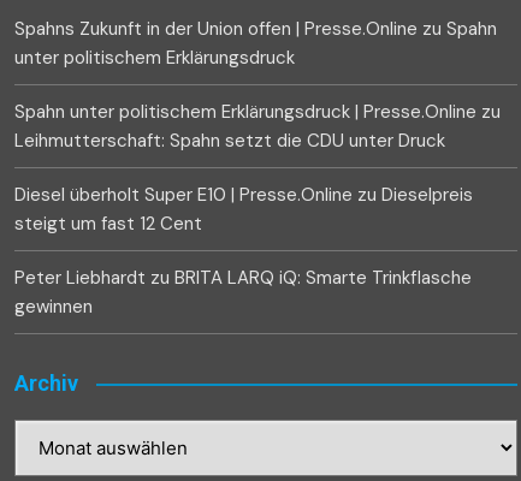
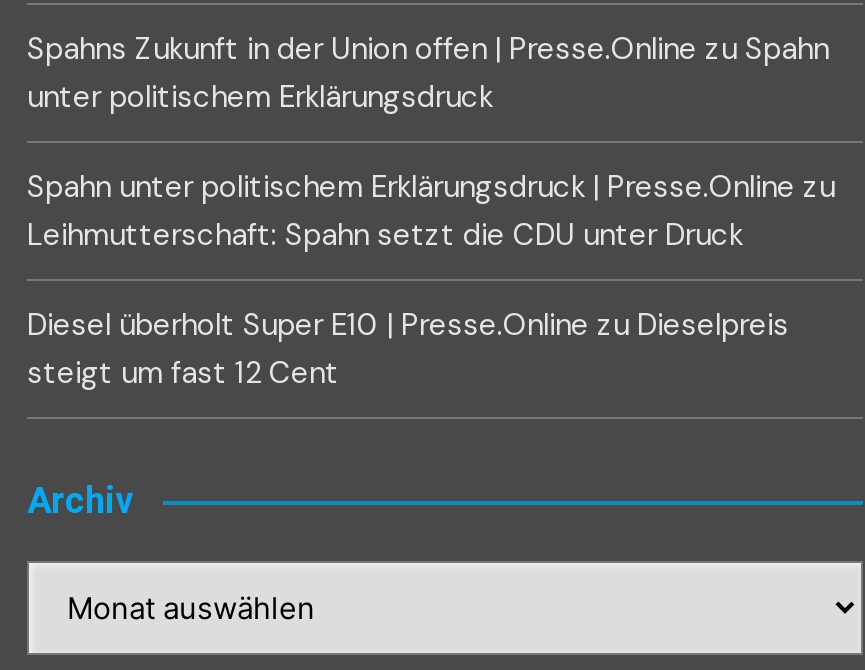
[14,266,472,319] Peter Liebhardt zu BRITA LARQ iQ: Smarte Trinkflasche | gewinnen -> none

